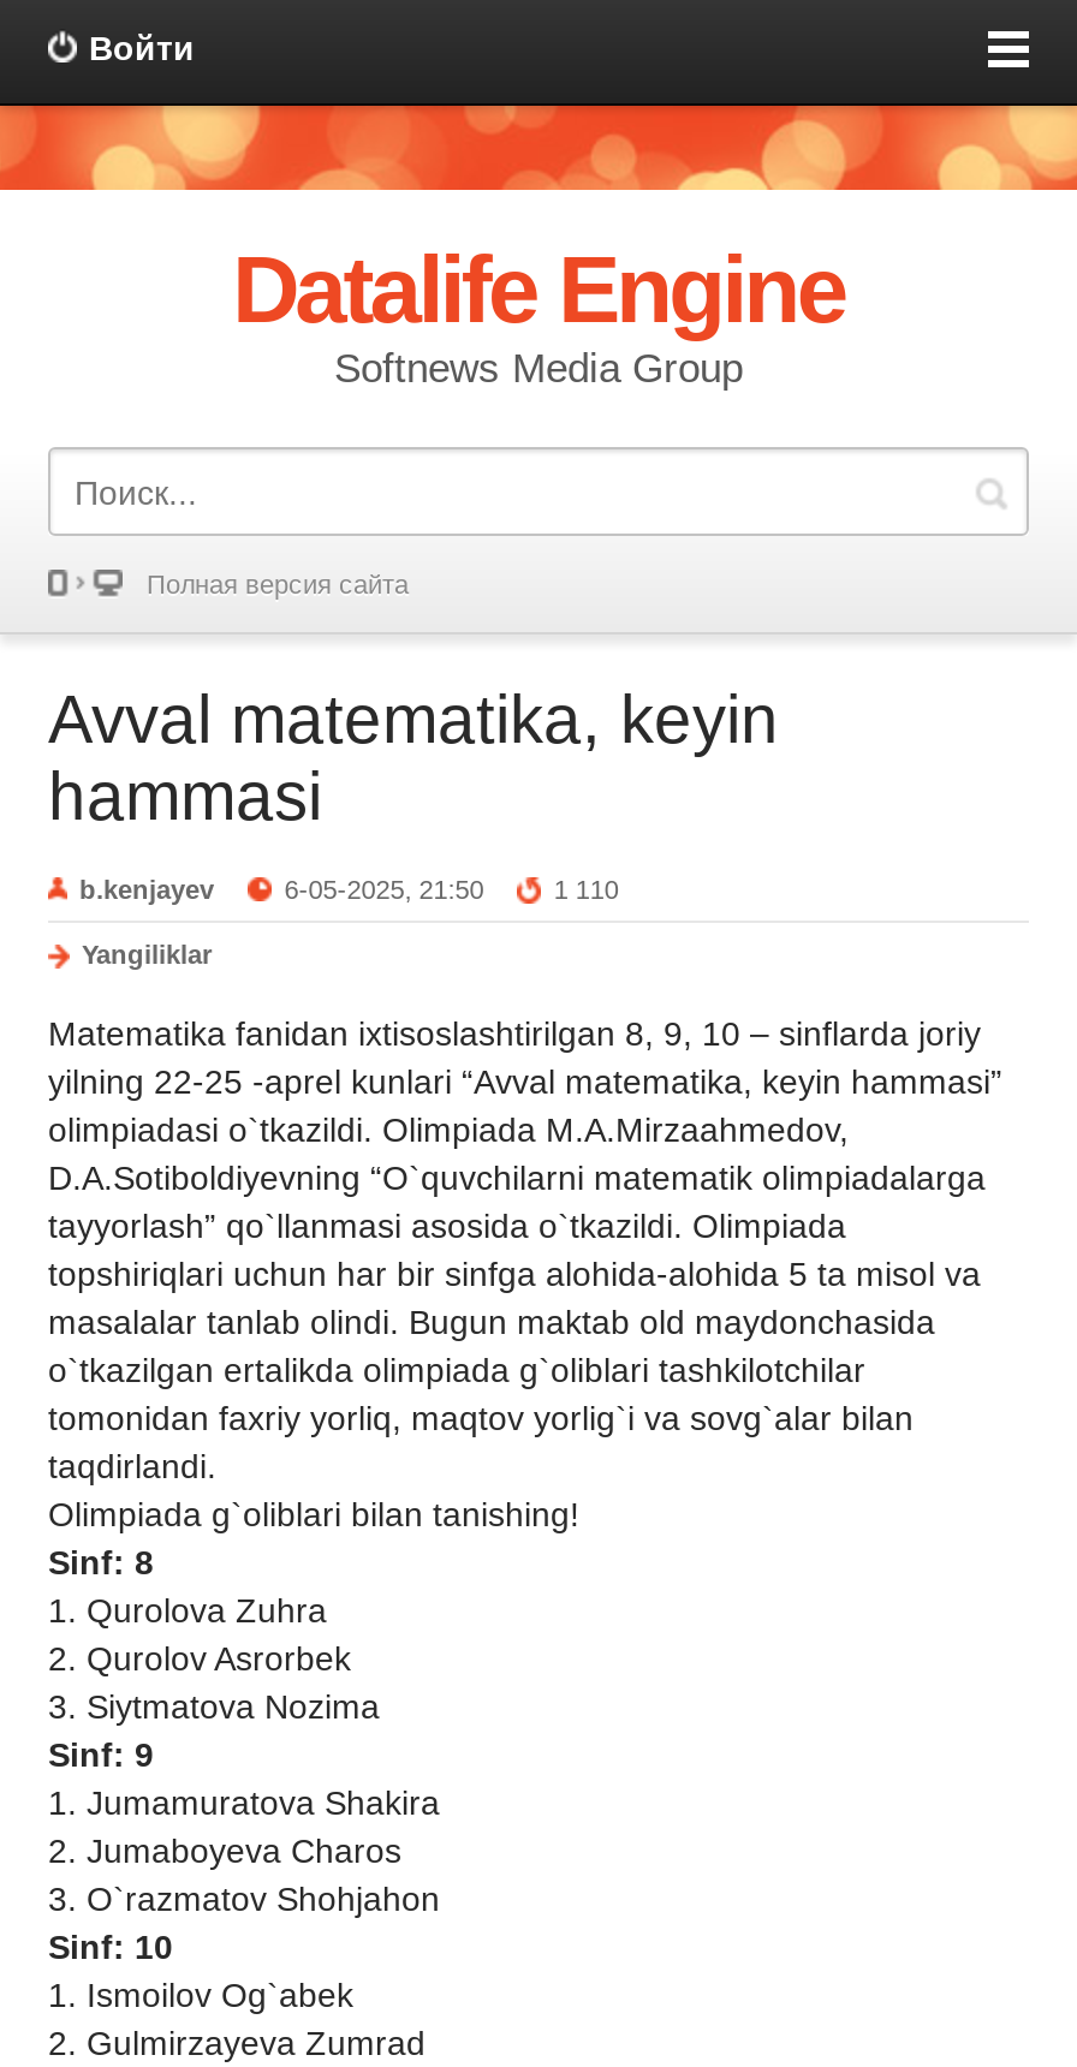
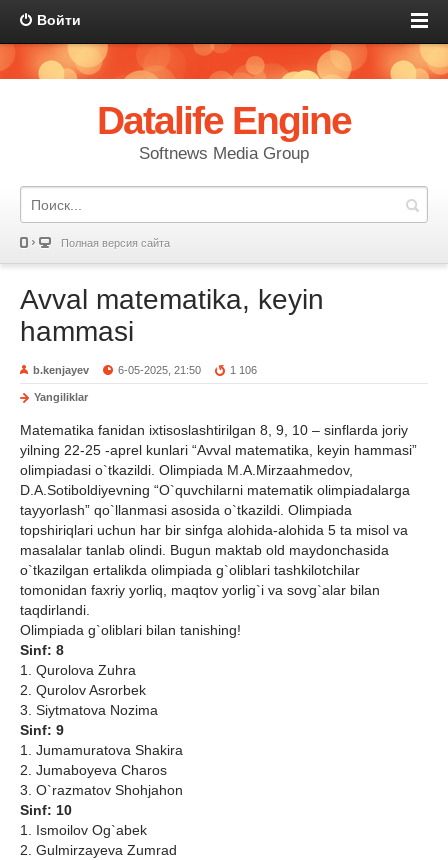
[554,875,619,904] 1 110 -> [230,364,257,376] 1 106

